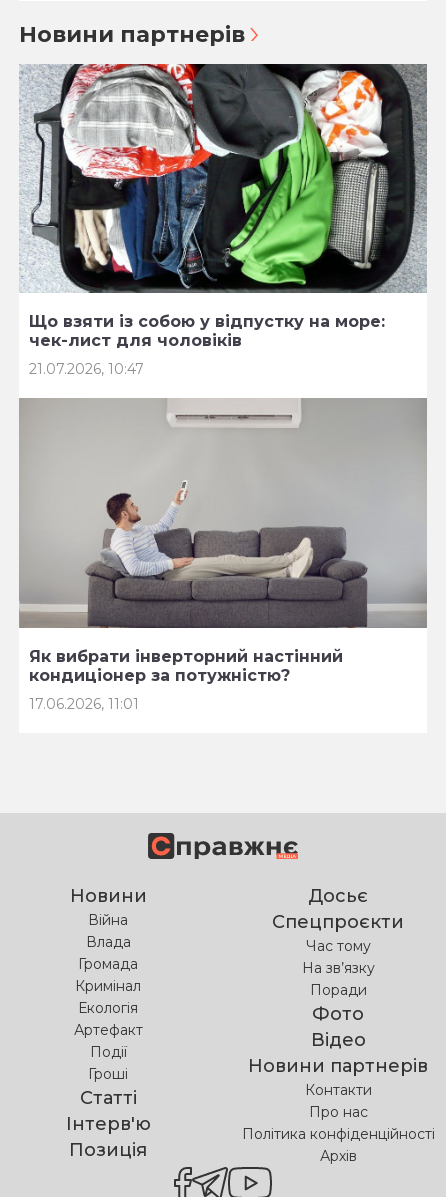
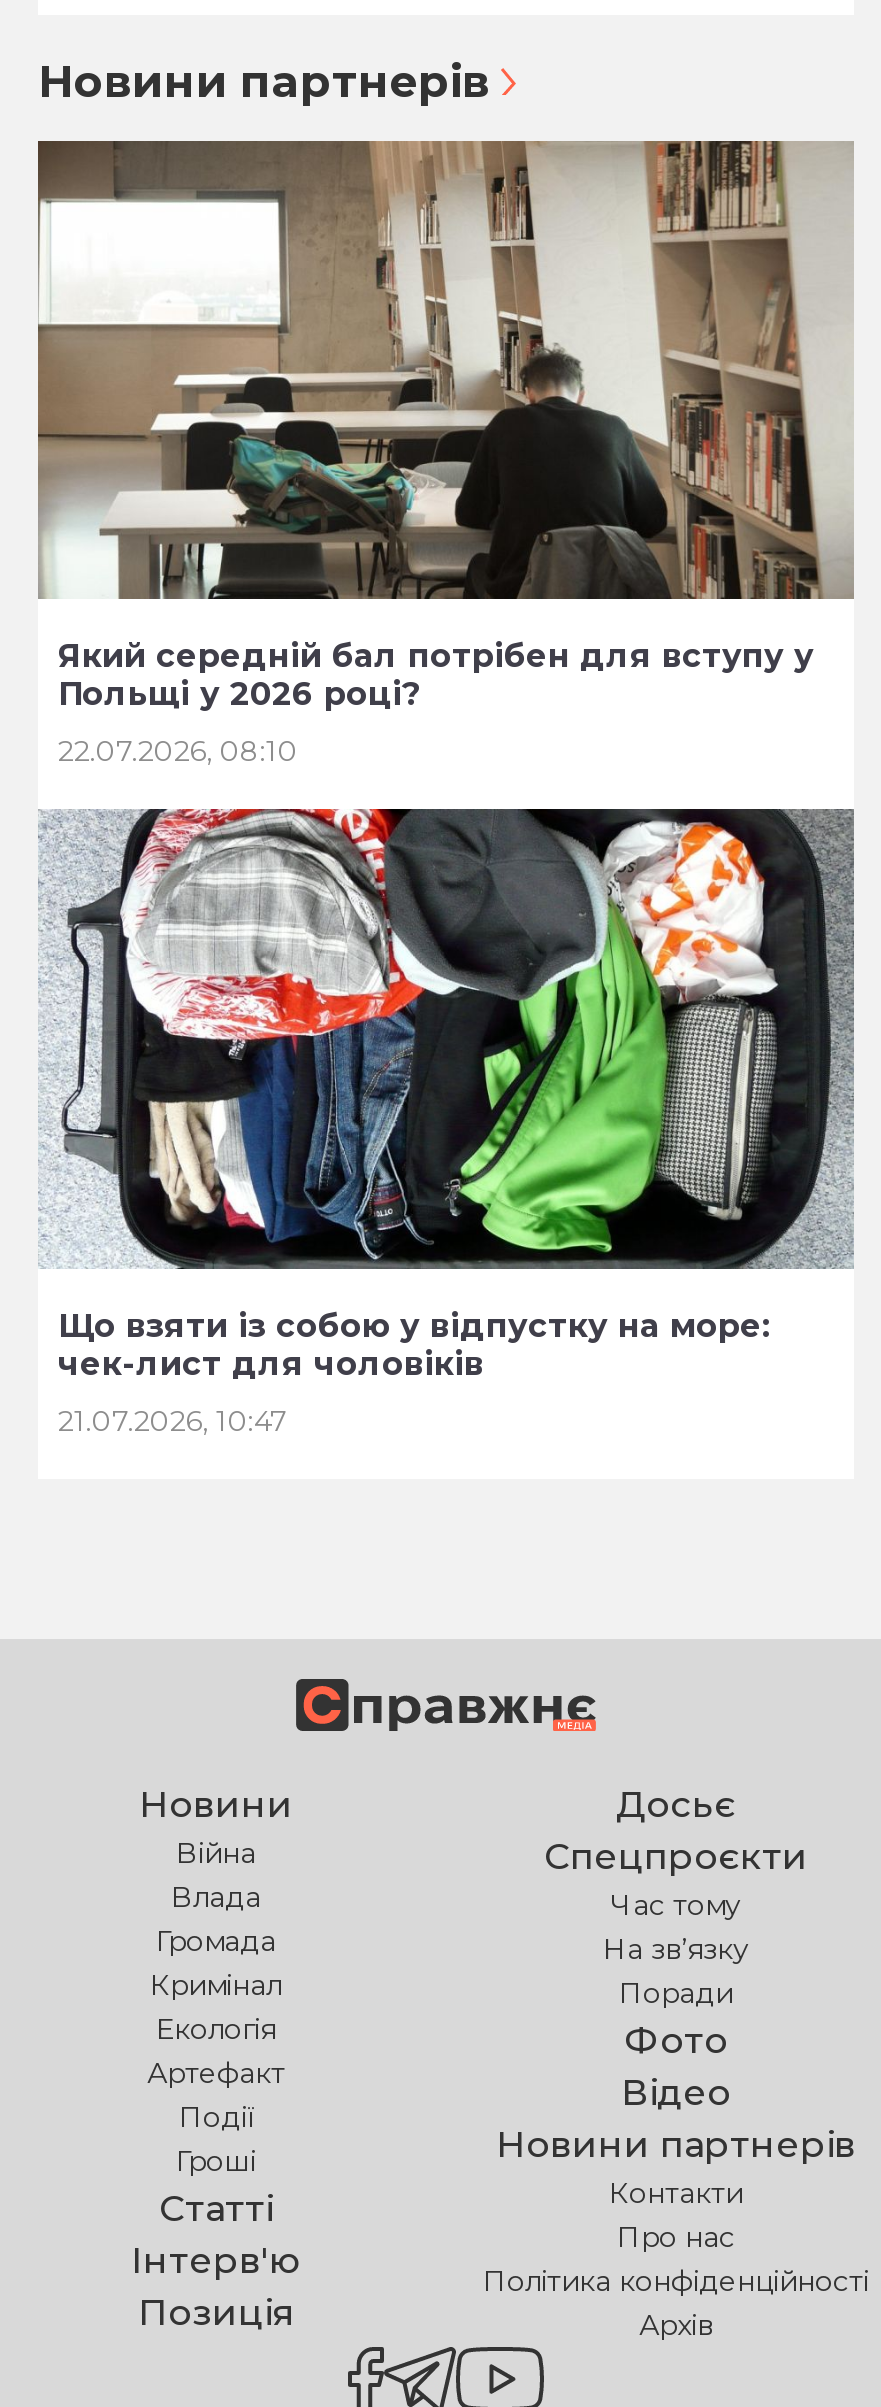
none -> [36,139,854,769] [image] | Який середній бал потрібен для вступу у | Польщі у 2026 році? | 22.07.2026, 08:10
moved [17,62,429,378] -> [34,805,858,1438]: [image] | Що взяти із собою у відпустку на море: | чек-лист для чоловіків | 21.07.2026, 10:47
[19,398,427,712] [image] | Як вибрати інверторний настінний | кондиціонер за потужністю? | 17.06.2026, 11:01 -> none

